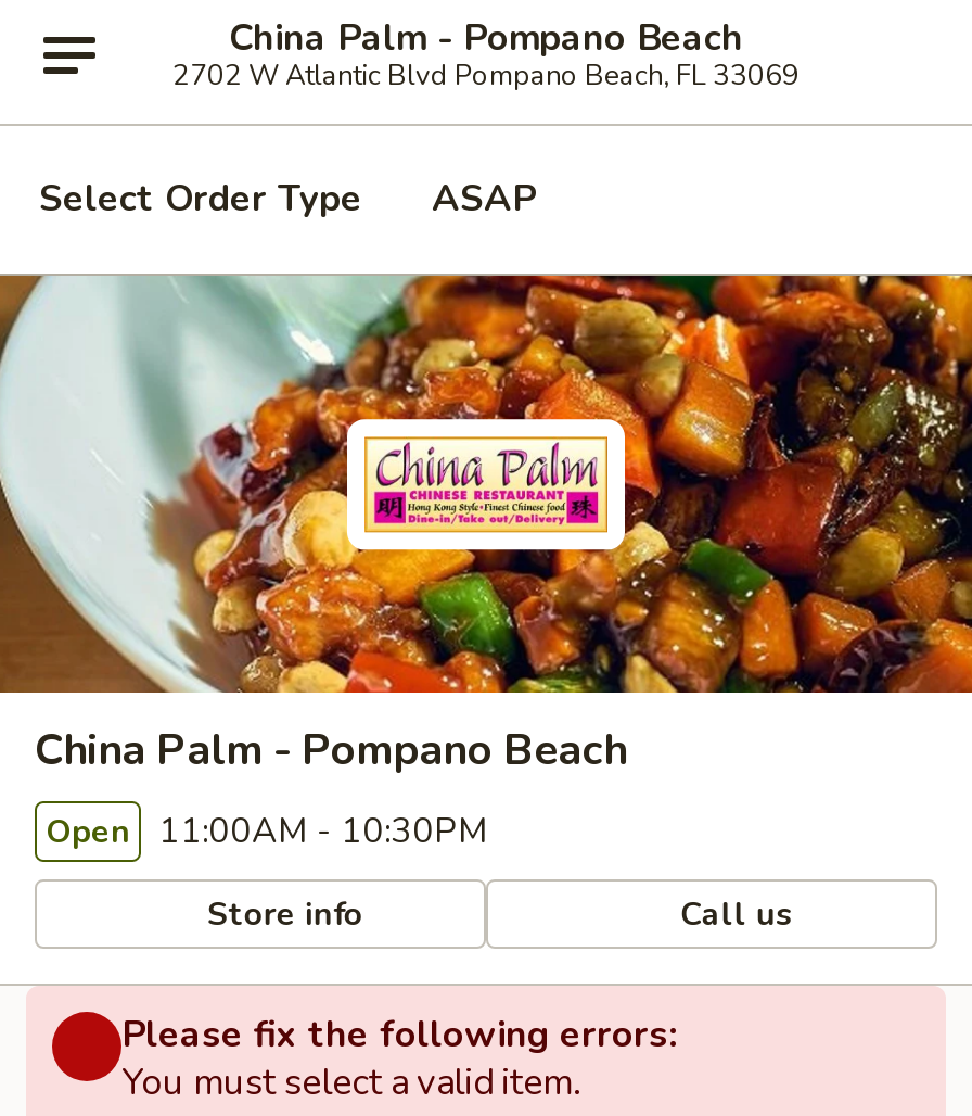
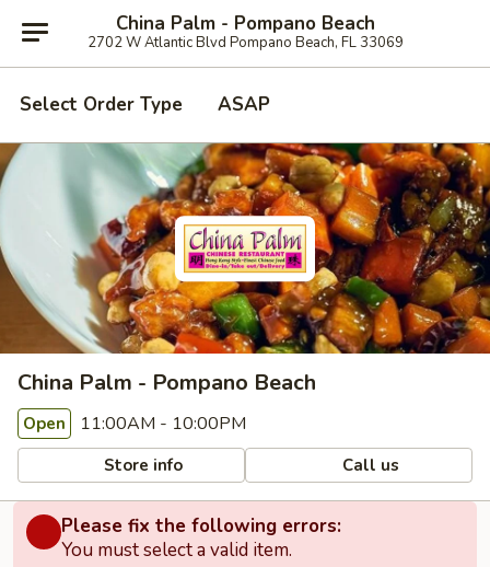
[46,808,488,855] Open 11:00AM - 10:30PM -> [23,412,246,436] Open 11:00AM - 10:00PM

